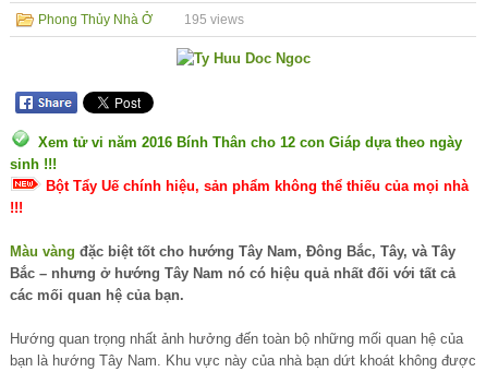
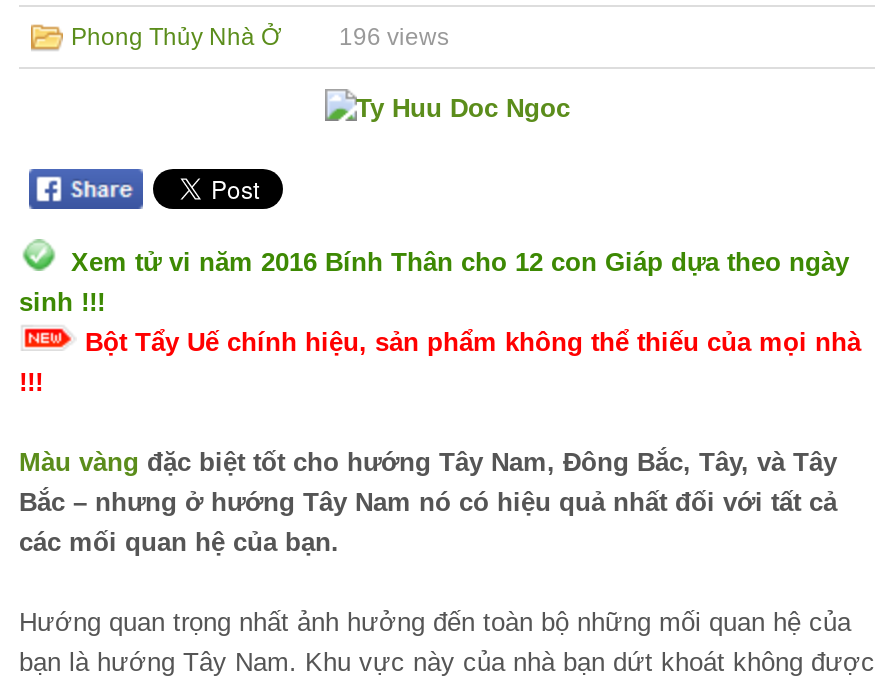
[184,12,244,27] 195 views -> [339,23,449,51] 196 views

